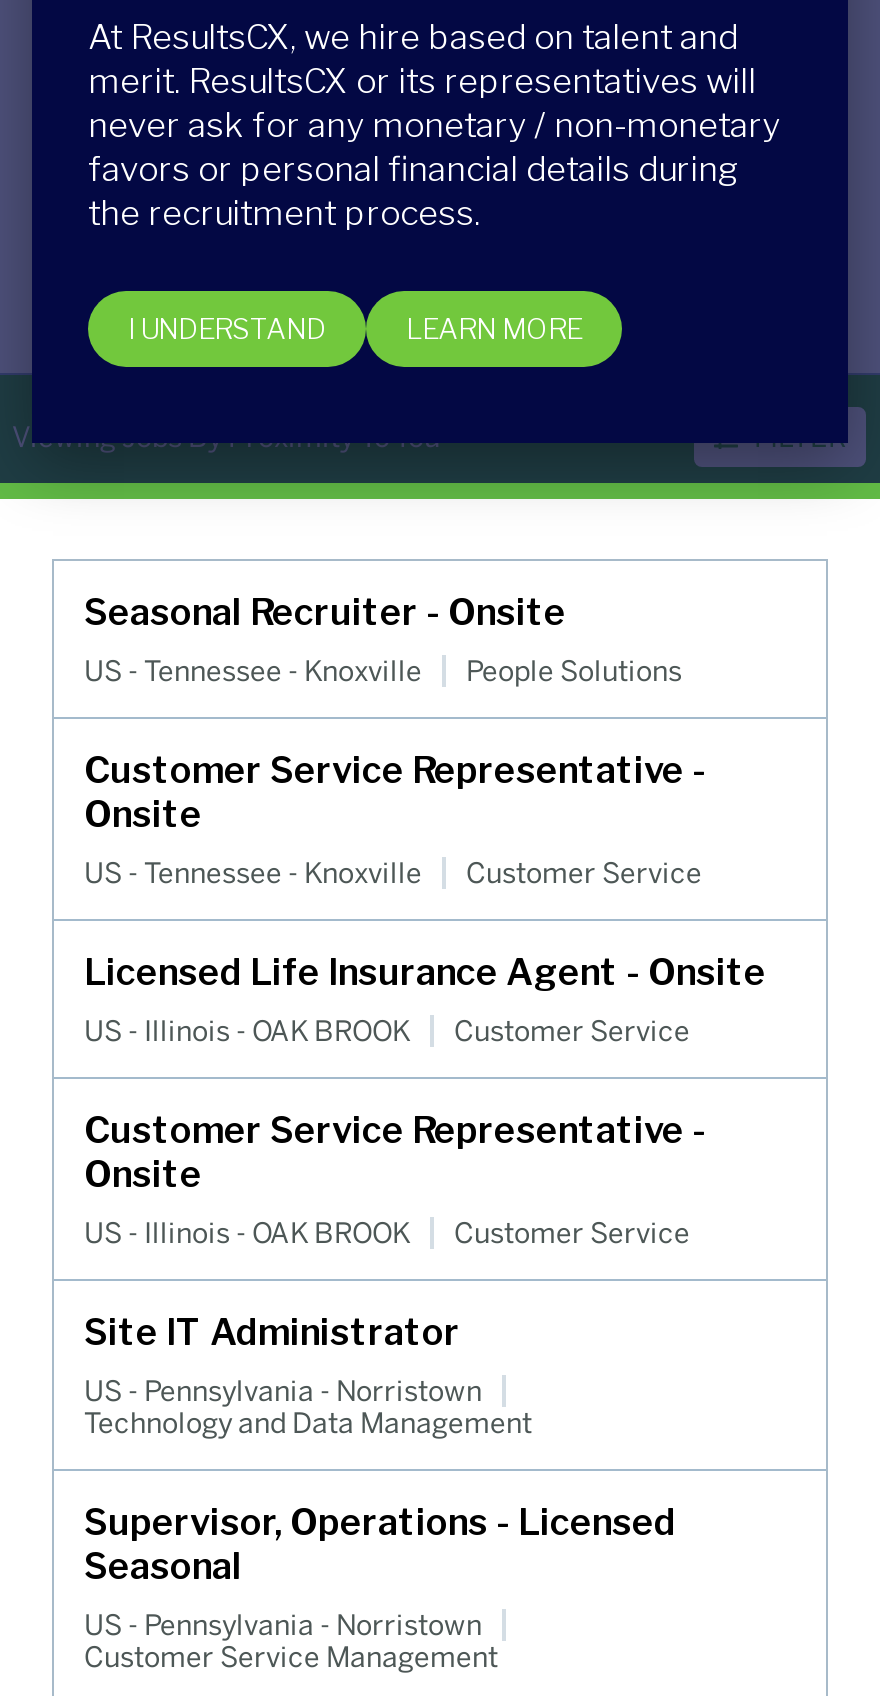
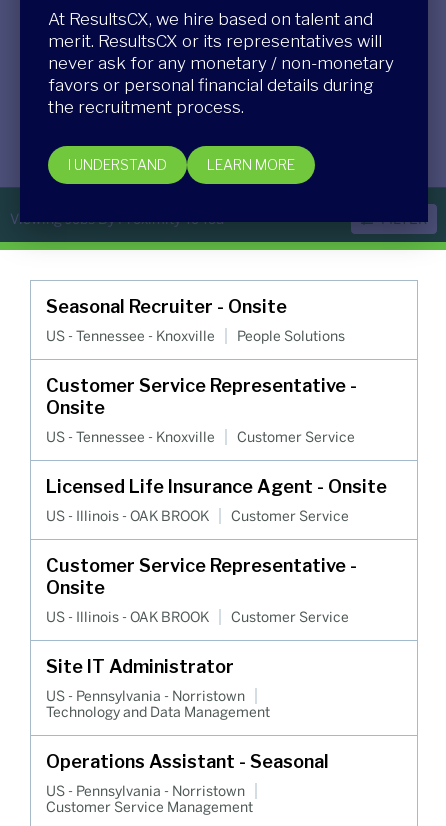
[84,1501,676,1587] Supervisor, Operations - Licensed | Seasonal -> [46,751,329,772] Operations Assistant - Seasonal

